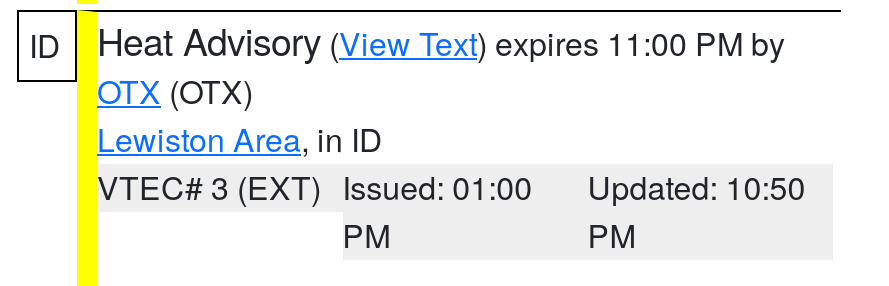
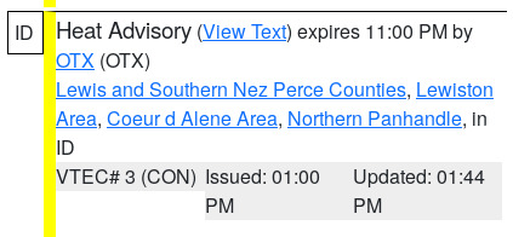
[97,116,532,210] Lewiston Area, in ID | VTEC# 3 (EXT) Issued: 01:00 -> [56,75,494,190] Lewis and Southern Nez Perce Counties, Lewiston | Area, Coeur d Alene Area, Northern Panhandle, in | ID | VTEC# 3 (CON) Issued: 01:00
[587,164,805,210] Updated: 10:50 -> [353,162,485,190] Updated: 01:44

